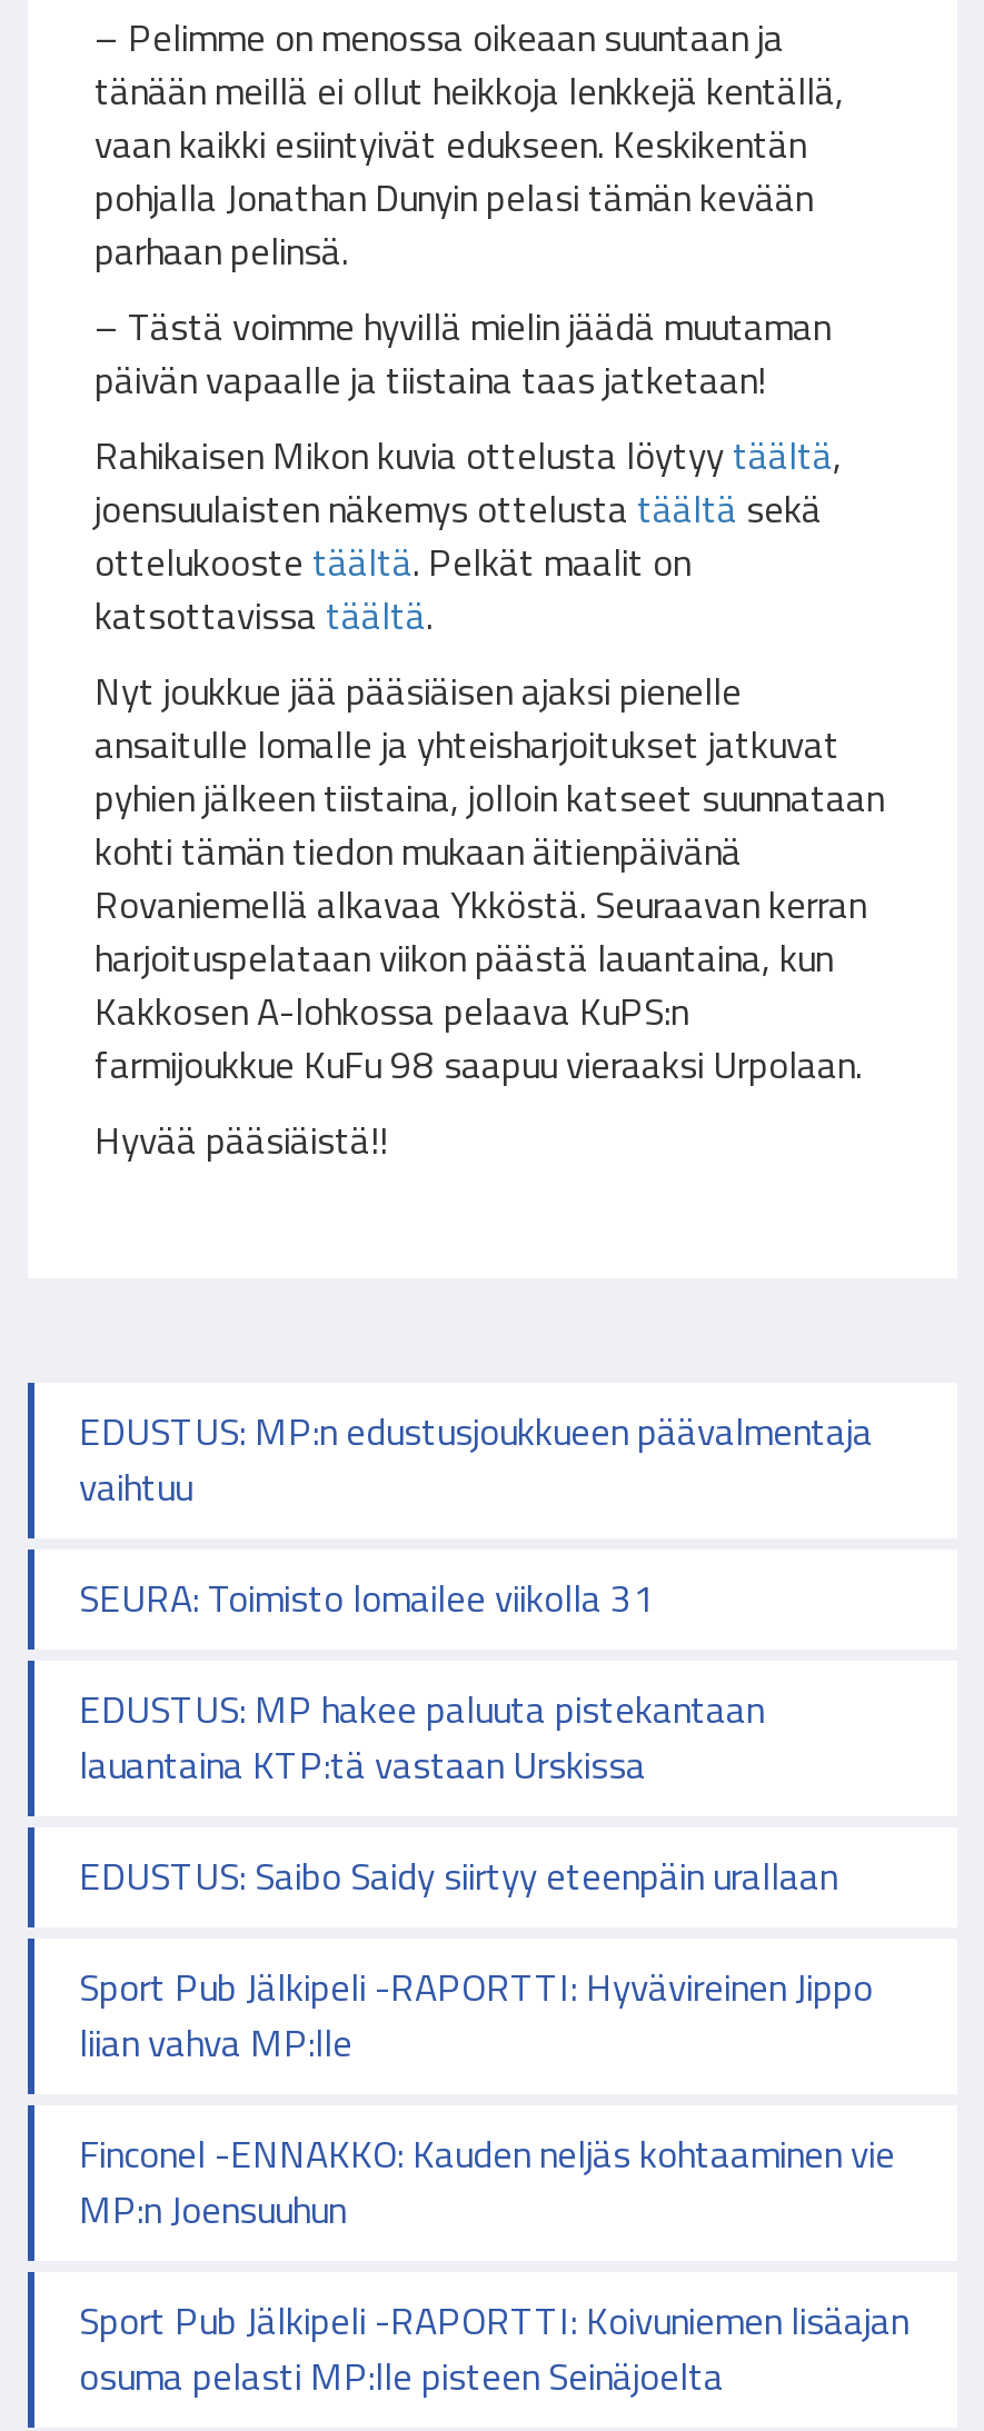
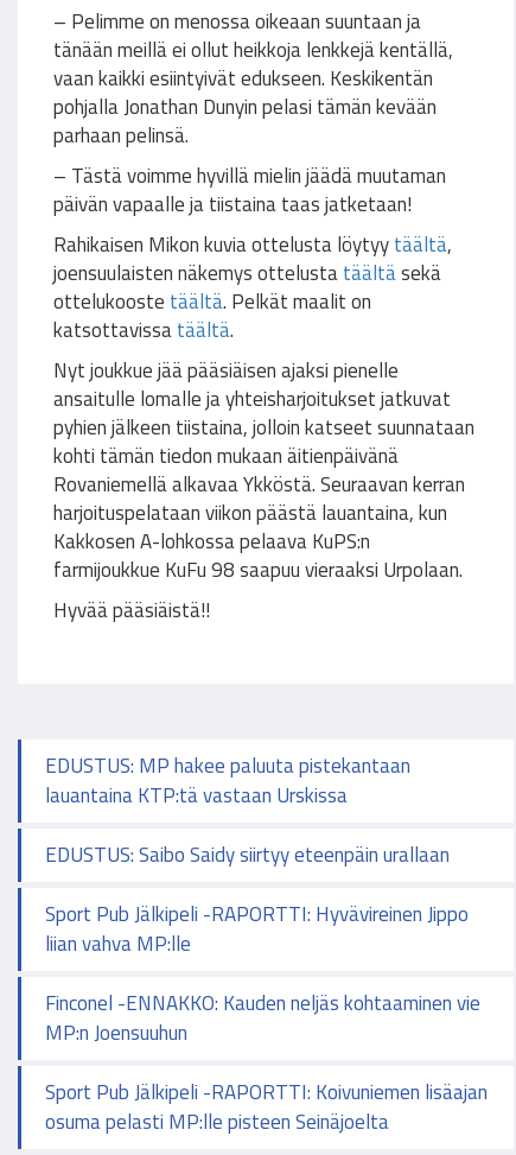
[79,1403,873,1628] EDUSTUS: MP:n edustusjoukkueen päävalmentaja | vaihtuu | SEURA: Toimisto lomailee viikolla 31 -> none

